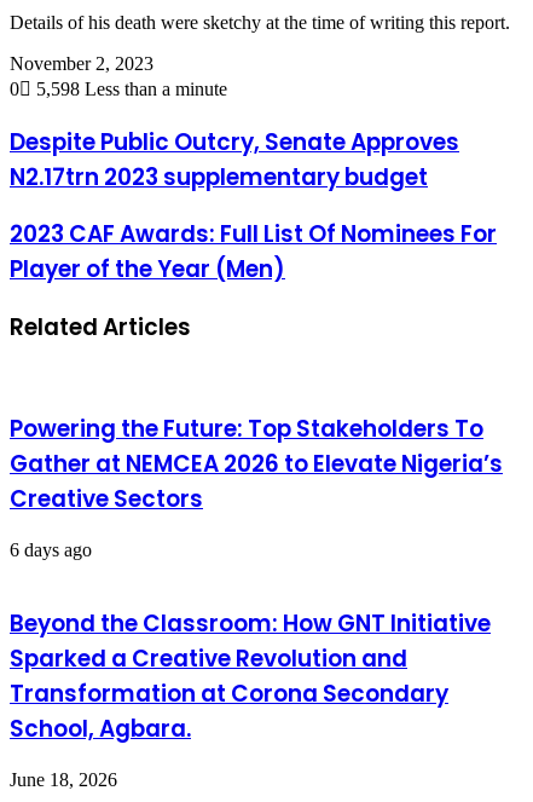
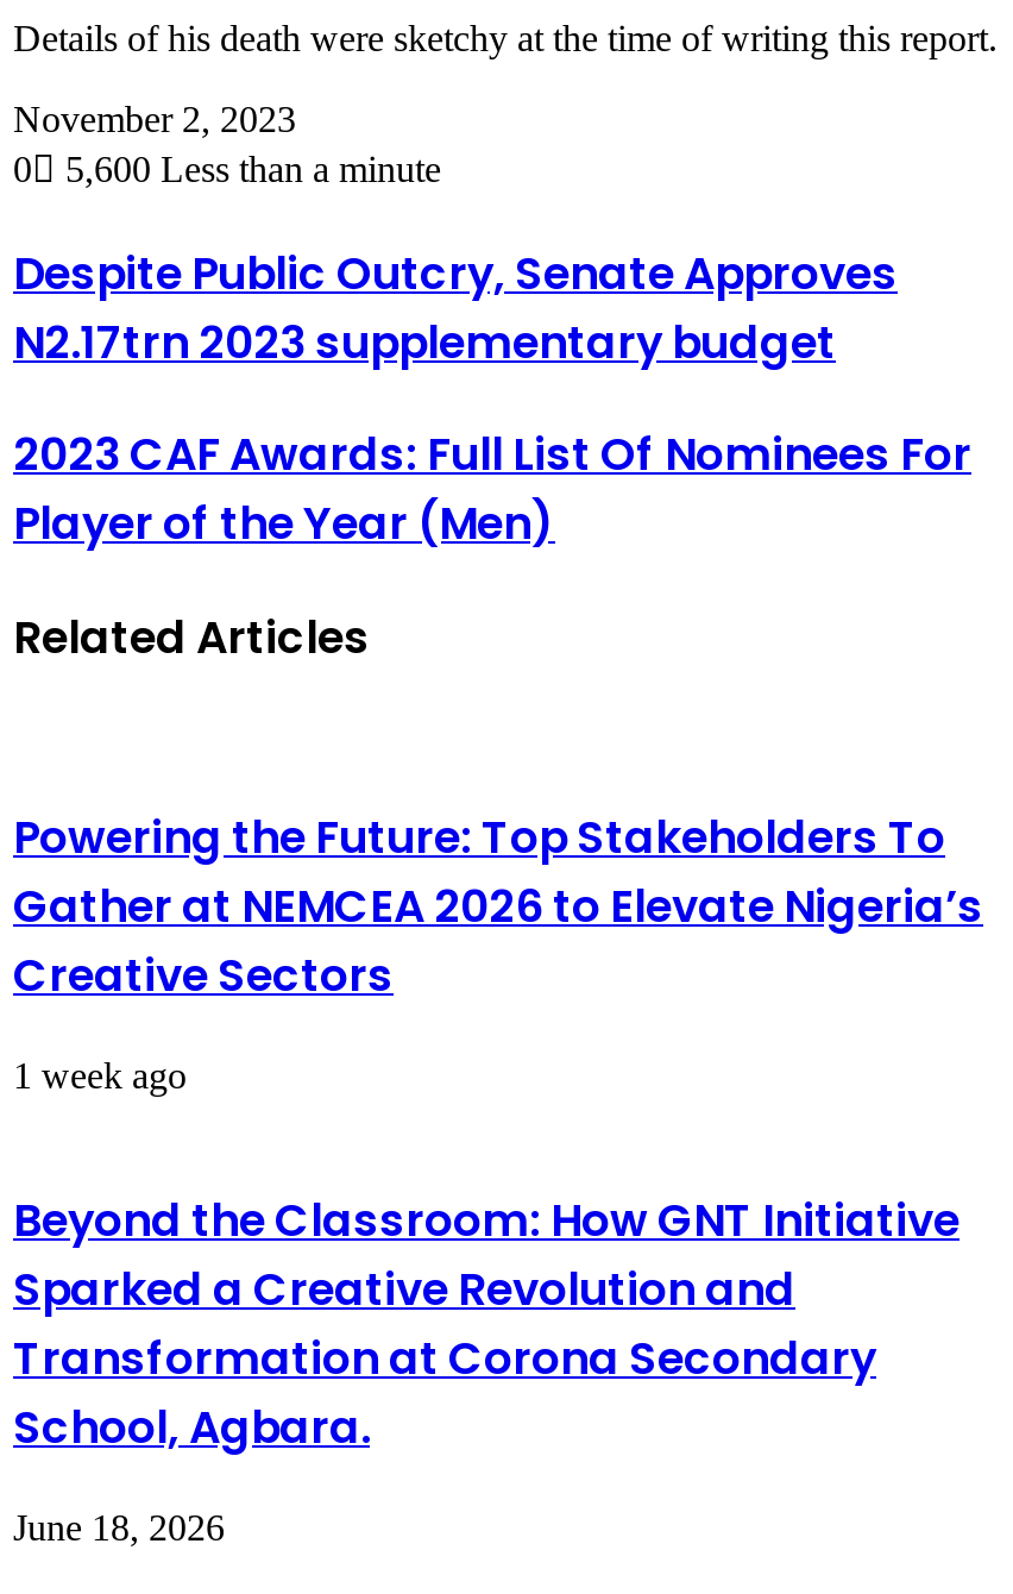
[10,79,227,99] 0 5,598 Less than a minute -> [13,148,441,189] 0 5,600 Less than a minute
[10,540,92,560] 6 days ago -> [13,1056,187,1096] 1 week ago

